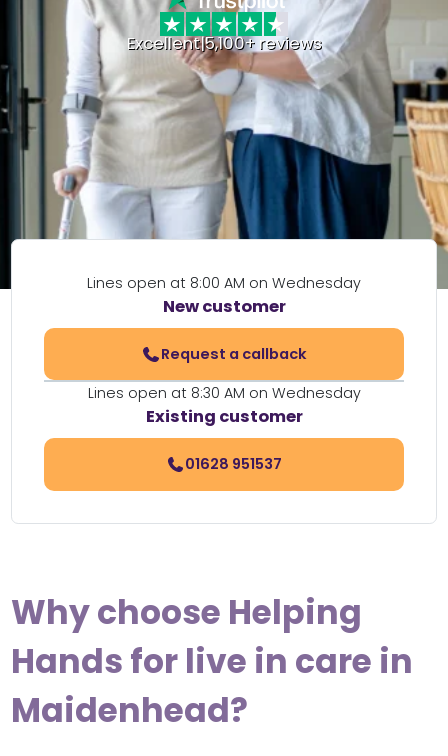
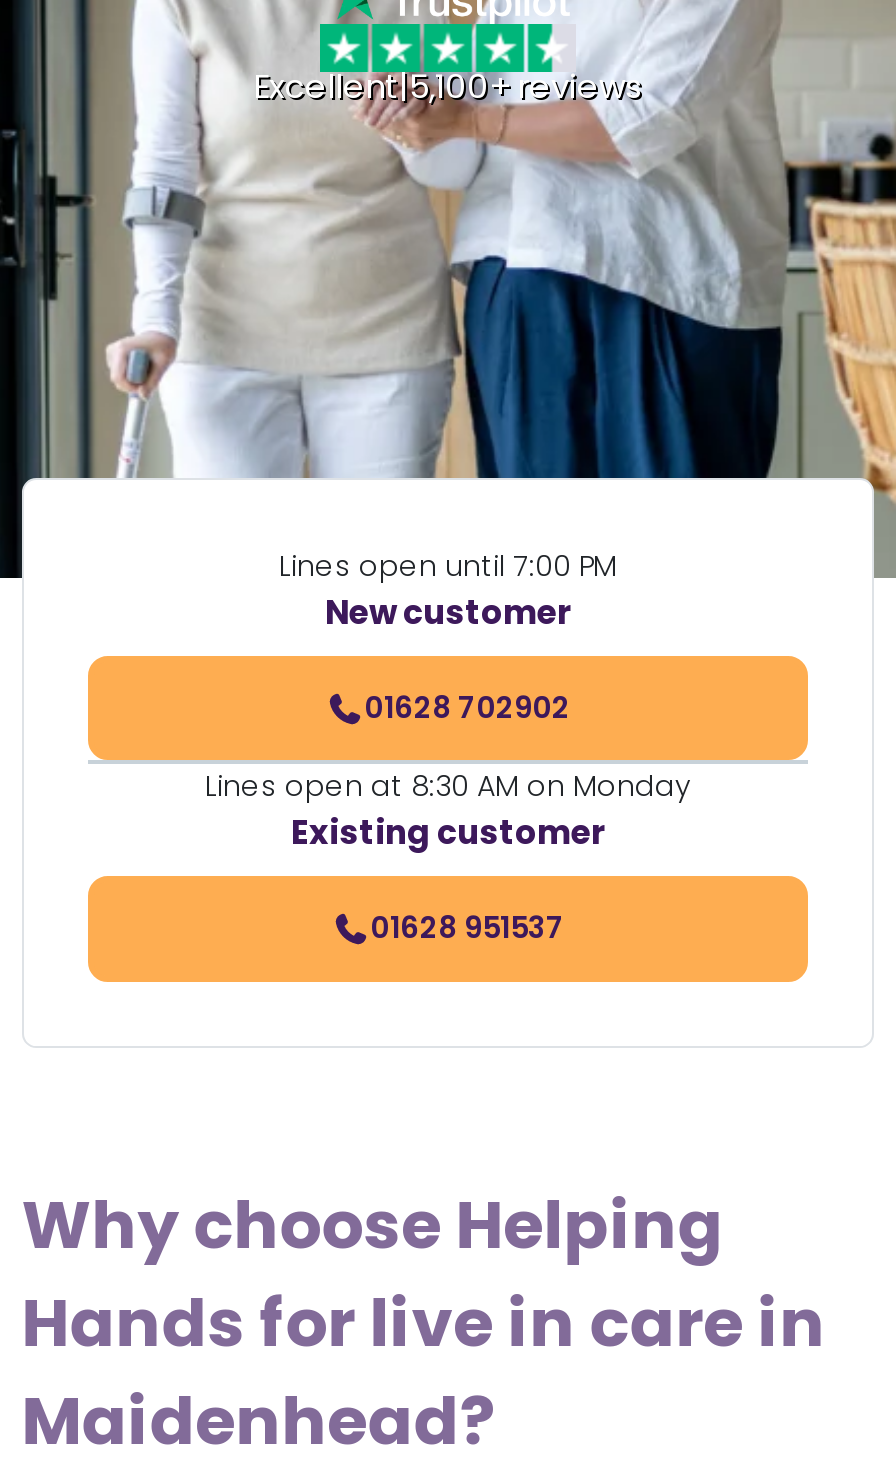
[87,273,361,293] Lines open at 8:00 AM on Wednesday -> [279,546,617,586] Lines open until 7:00 PM
[160,344,306,364] Request a callback -> [364,687,570,727] 01628 702902
[87,383,360,403] Lines open at 8:30 AM on Wednesday -> [205,767,691,807] Lines open at 8:30 AM on Monday

